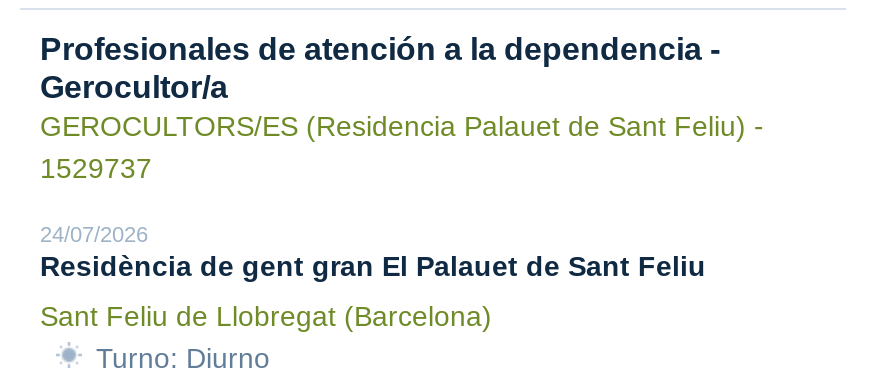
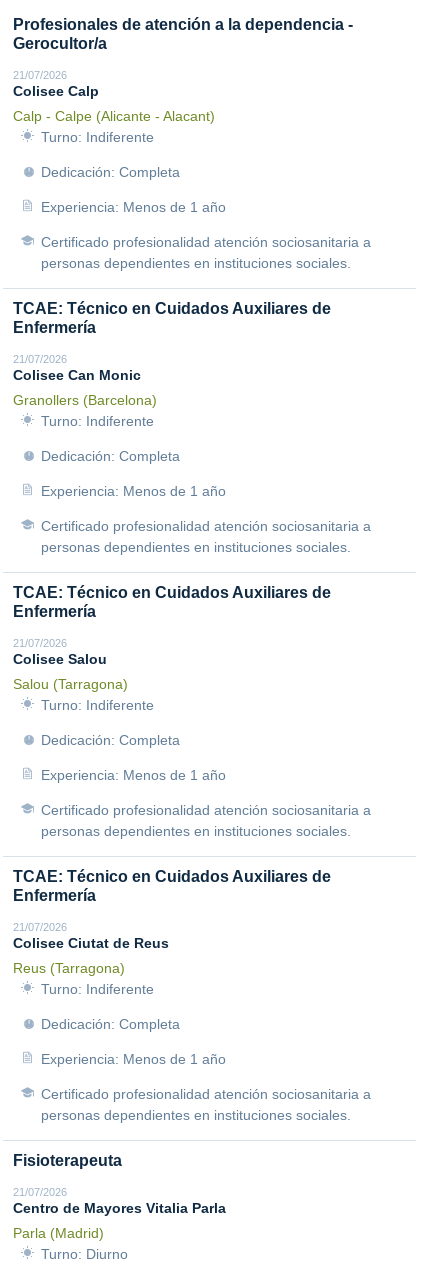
[40,110,764,332] GEROCULTORS/ES (Residencia Palauet de Sant Feliu) - | 1529737 | 24/07/2026 | Residència de gent gran El Palauet de Sant Feliu | Sant Feliu de Llobregat (Barcelona) -> [13,69,371,1241] 21/07/2026 | Colisee Calp | Calp - Calpe (Alicante - Alacant) | Turno: Indiferente | Dedicación: Completa | Experiencia: Menos de 1 año | Certificado profesionalidad atención sociosanitaria a | personas dependientes en instituciones sociales. | TCAE: Técnico en Cuidados Auxiliares de | Enfermería | 21/07/2026 | Colisee Can Monic | Granollers (Barcelona) | Turno: Indiferente | Dedicación: Completa | Experiencia: Menos de 1 año | Certificado profesionalidad atención sociosanitaria a | personas dependientes en instituciones sociales. | TCAE: Técnico en Cuidados Auxiliares de | Enfermería | 21/07/2026 | Colisee Salou | Salou (Tarragona) | Turno: Indiferente | Dedicación: Completa | Experiencia: Menos de 1 año | Certificado profesionalidad atención sociosanitaria a | personas dependientes en instituciones sociales. | TCAE: Técnico en Cuidados Auxiliares de | Enfermería | 21/07/2026 | Colisee Ciutat de Reus | Reus (Tarragona) | Turno: Indiferente | Dedicación: Completa | Experiencia: Menos de 1 año | Certificado profesionalidad atención sociosanitaria a | personas dependientes en instituciones sociales. | Fisioterapeuta | 21/07/2026 | Centro de Mayores Vitalia Parla | Parla (Madrid)

